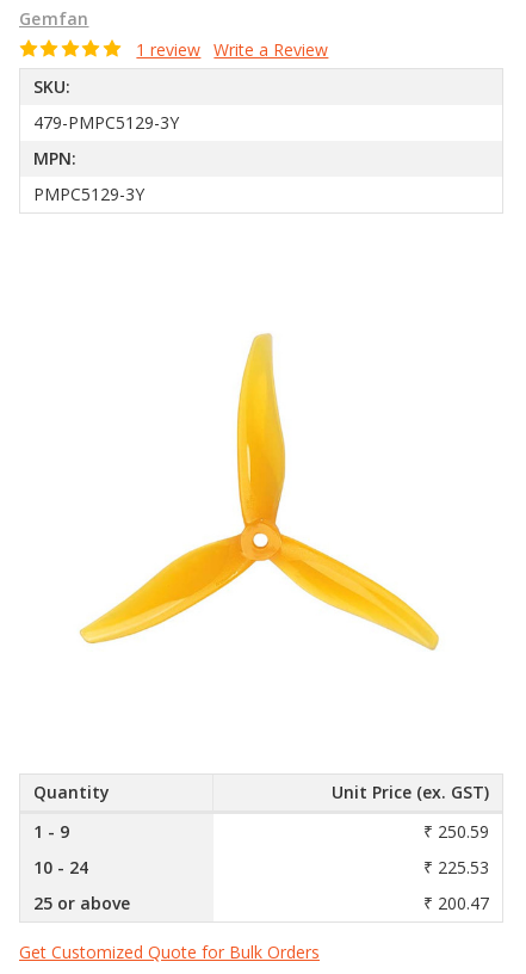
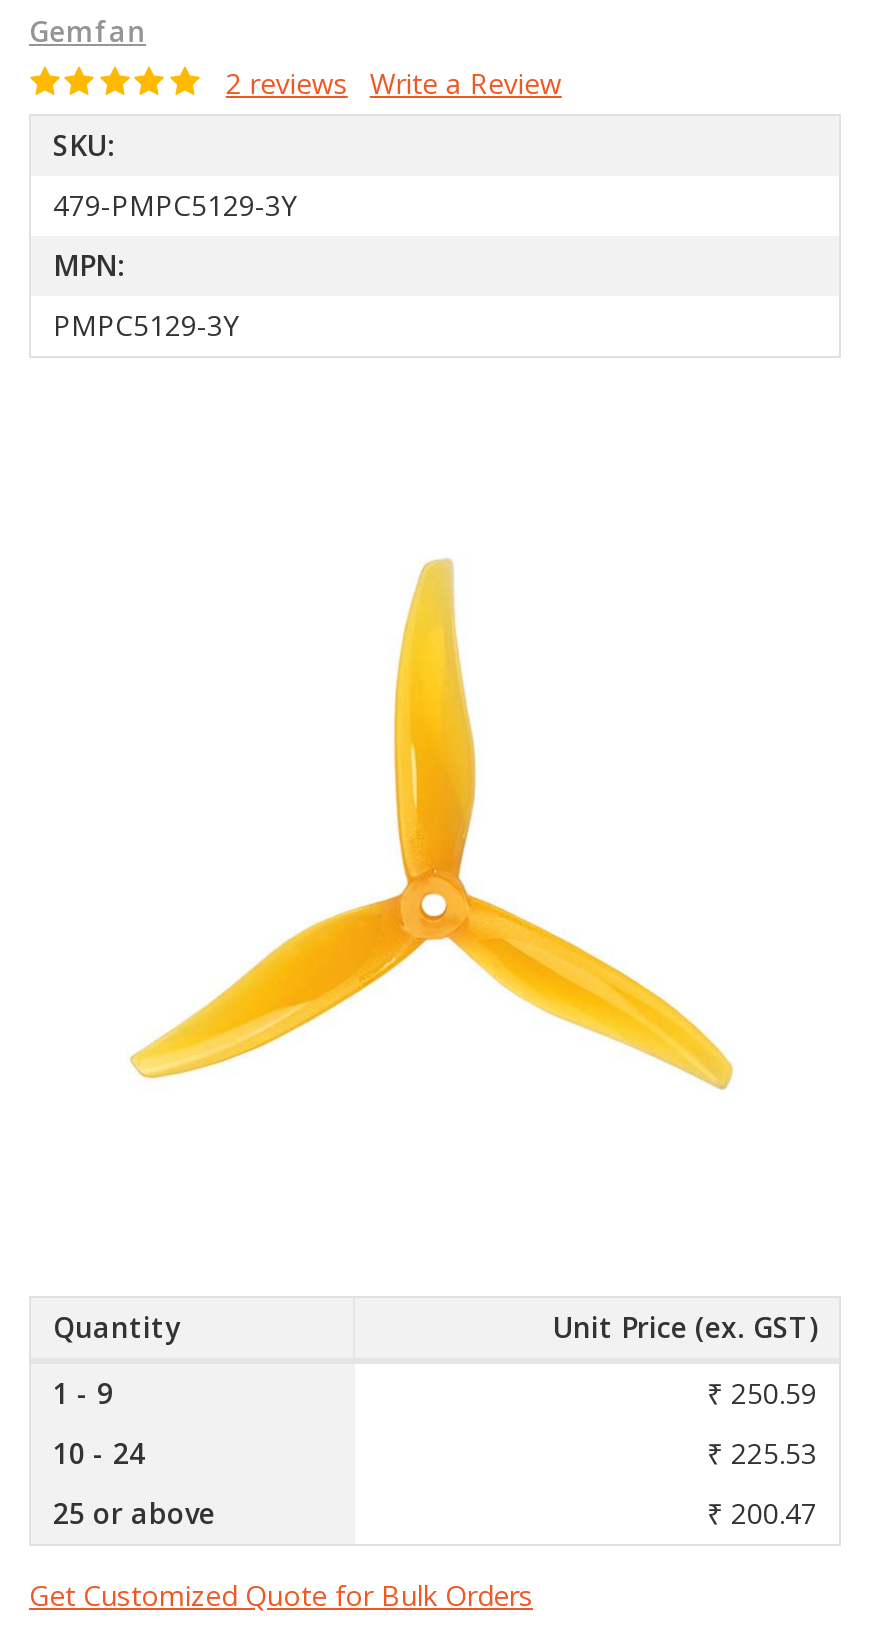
[136,38,328,61] 1 review Write a Review -> [226,64,562,102] 2 reviews Write a Review

